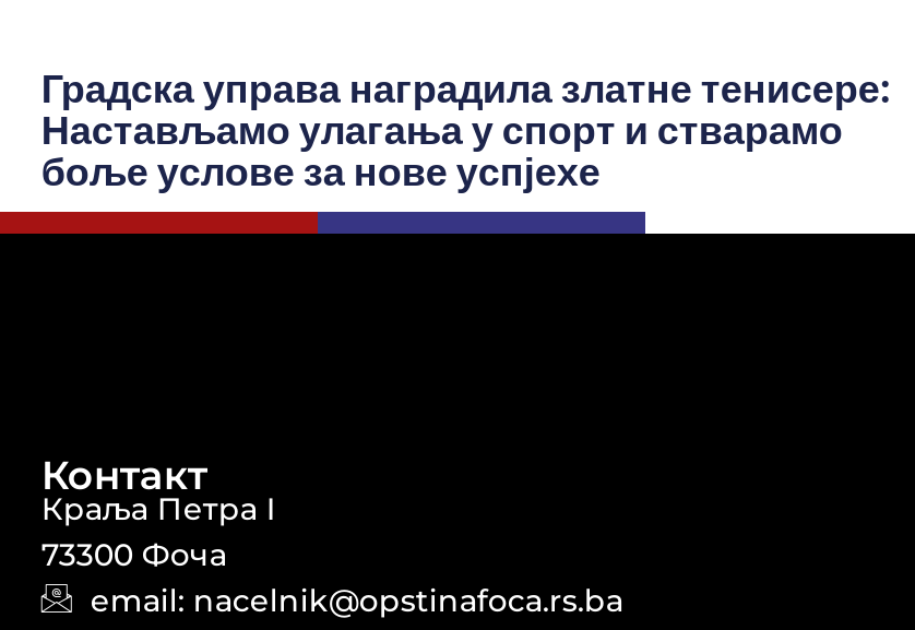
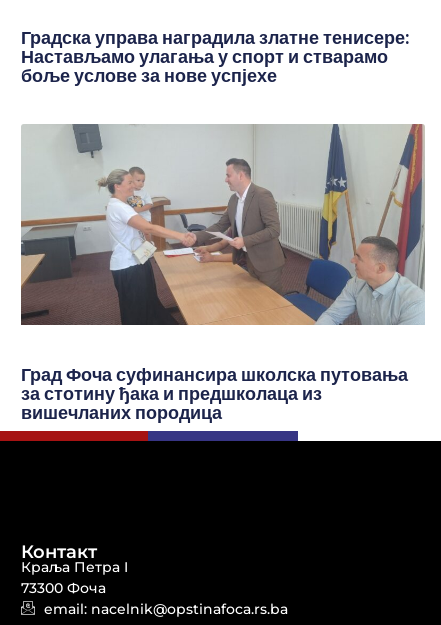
none -> [20,123,426,425] [image] | Град Фоча суфинансира школска путовања | за стотину ђака и предшколаца из | вишечланих породица

